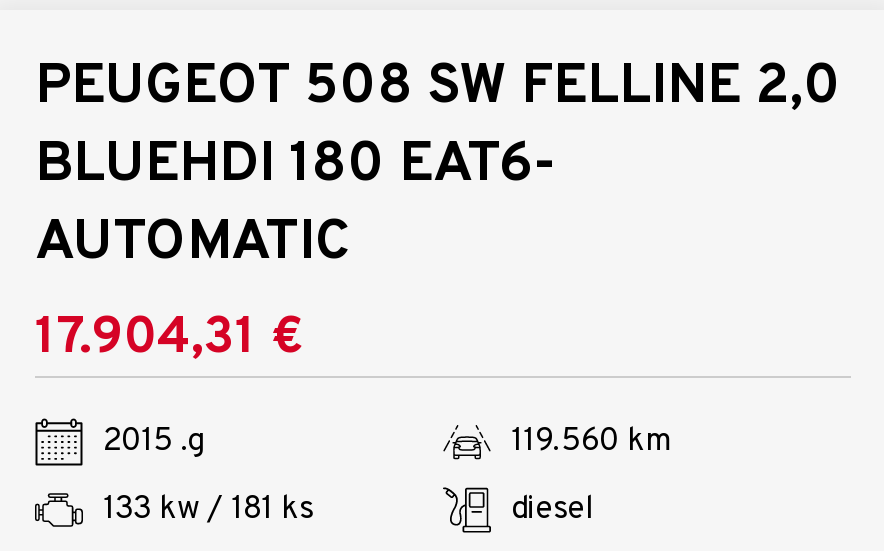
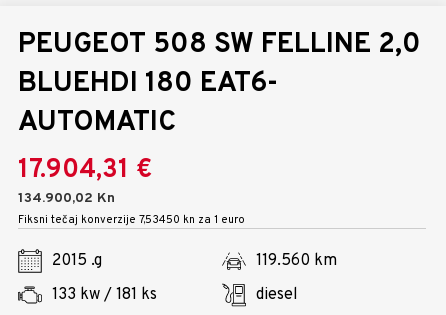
none -> [18,190,245,227] 134.900,02 Kn | Fiksni tečaj konverzije 7,53450 kn za 1 euro

